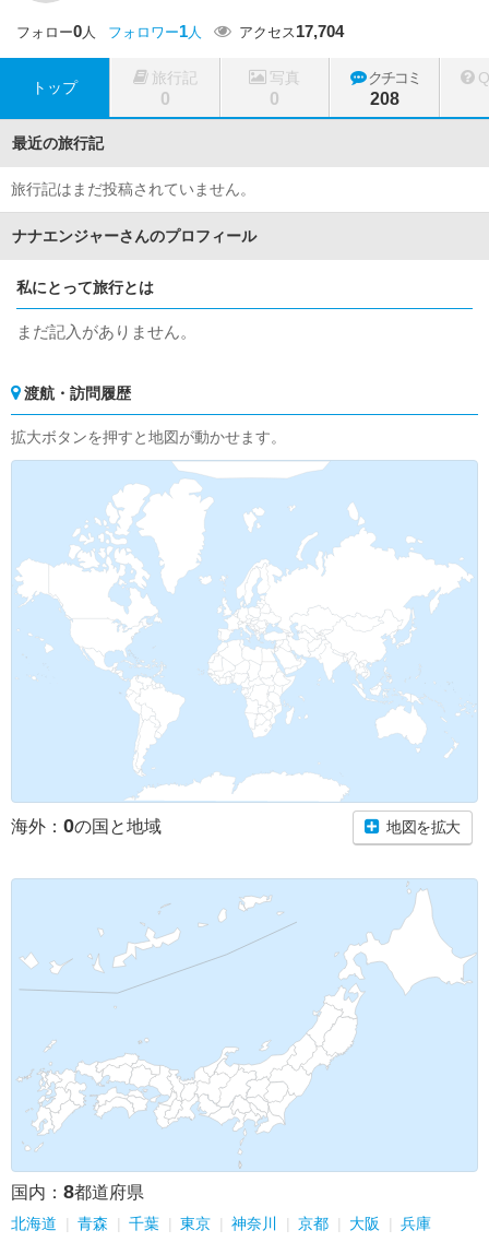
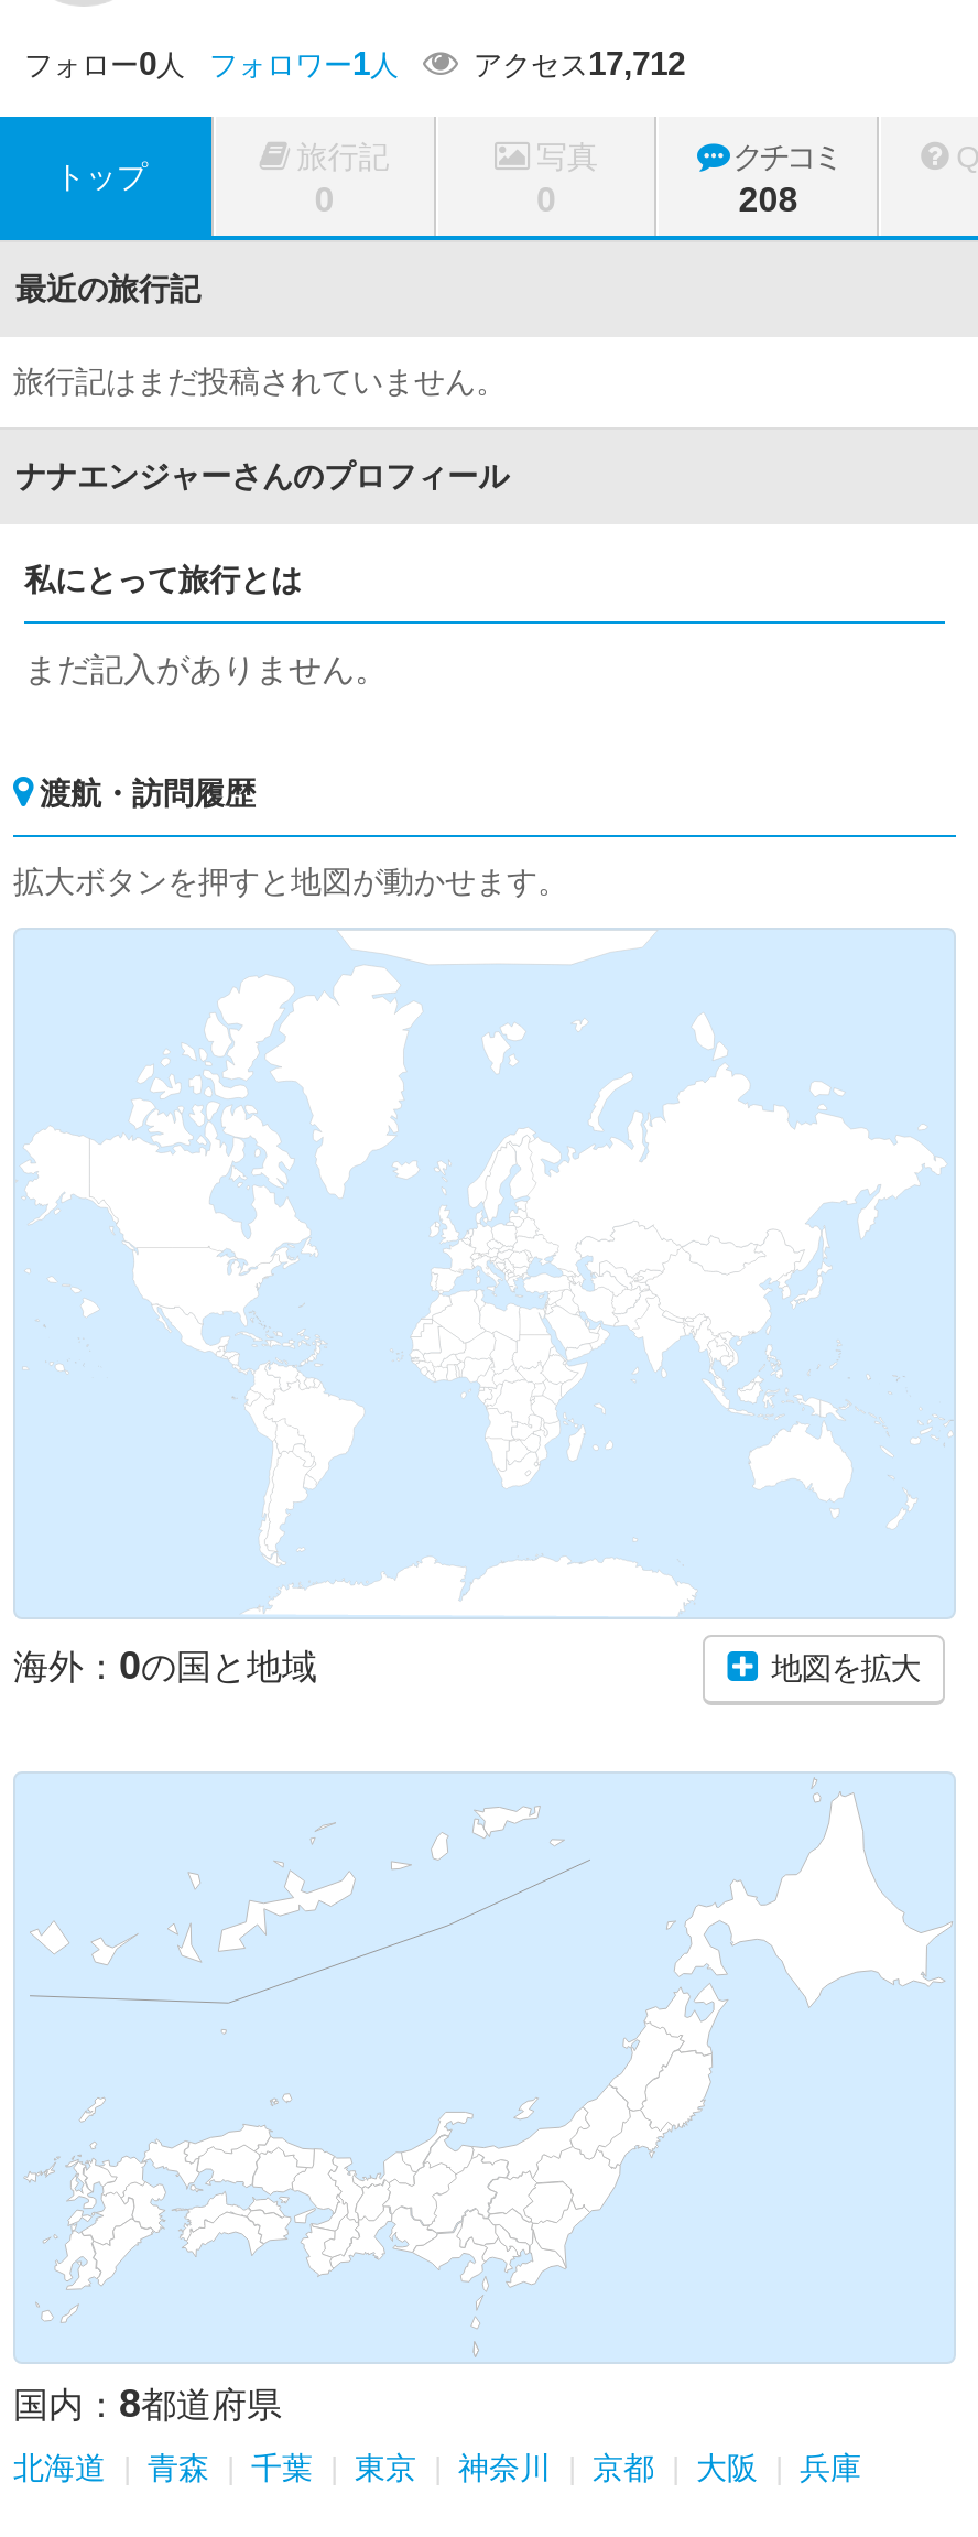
[16,22,344,40] フォロー0人 フォロワー1人 アクセス17,704 -> [24,44,685,82] フォロー0人 フォロワー1人 アクセス17,712

